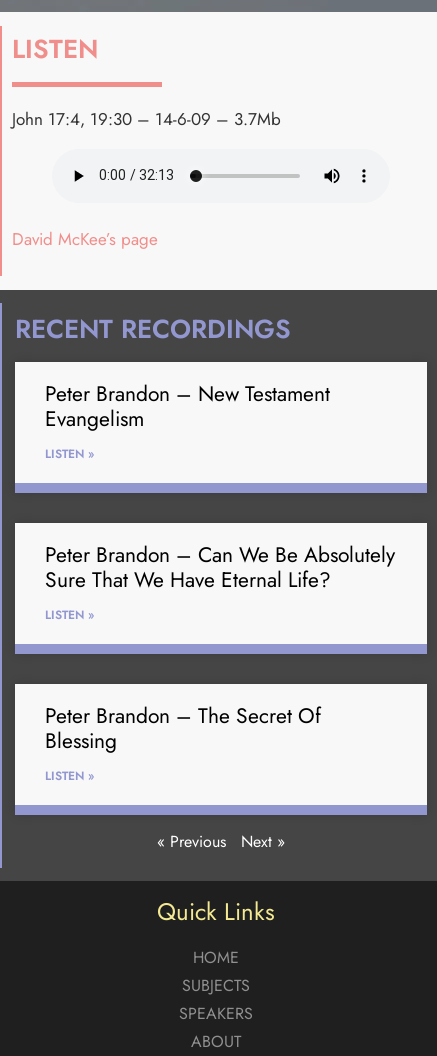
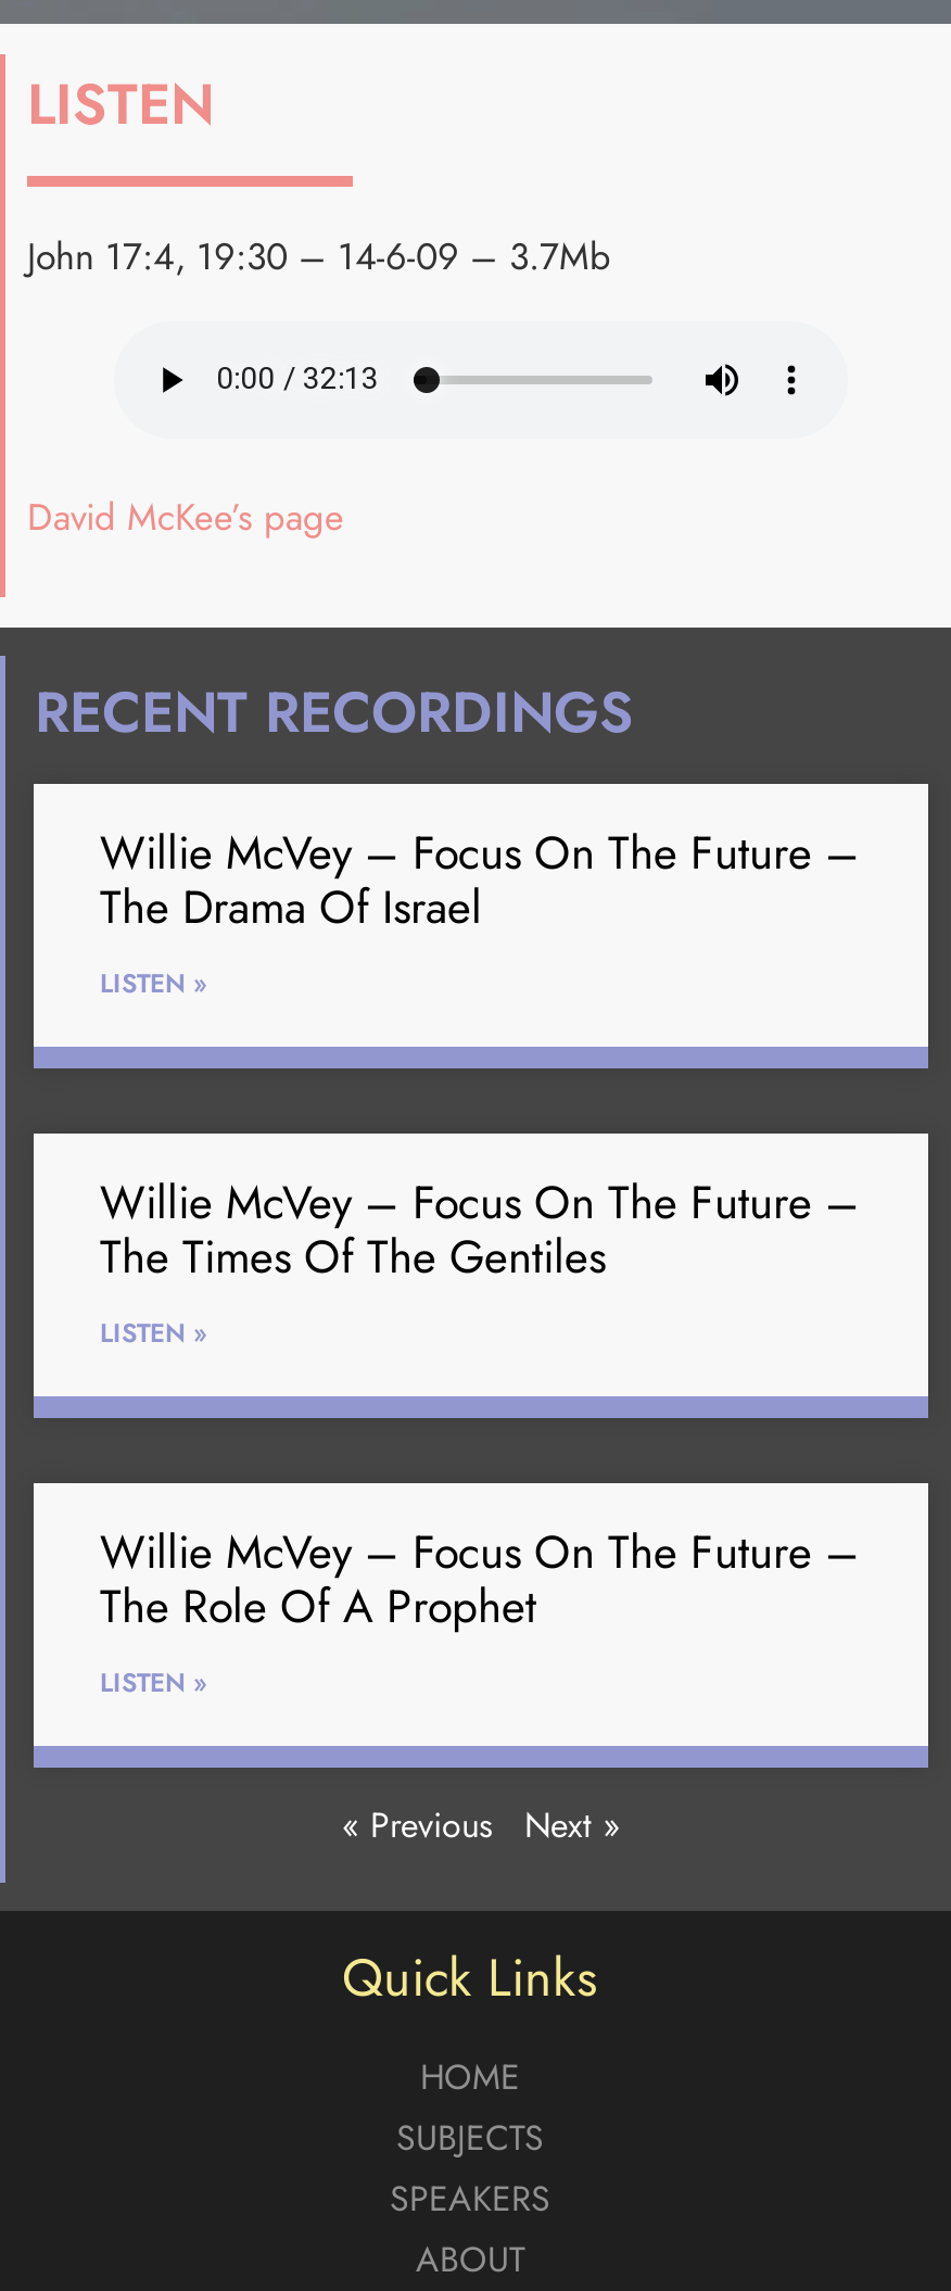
[45,379,330,434] Peter Brandon – New Testament | Evangelism -> [100,822,860,941] Willie McVey – Focus On The Future – | The Drama Of Israel
[45,540,395,595] Peter Brandon – Can We Be Absolutely | Sure That We Have Eternal Life? -> [100,1171,860,1291] Willie McVey – Focus On The Future – | The Times Of The Gentiles
[45,701,321,756] Peter Brandon – The Secret Of | Blessing -> [100,1521,860,1640] Willie McVey – Focus On The Future – | The Role Of A Prophet

